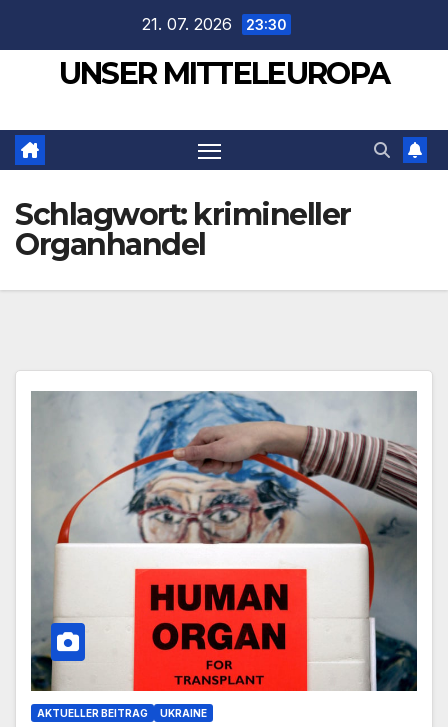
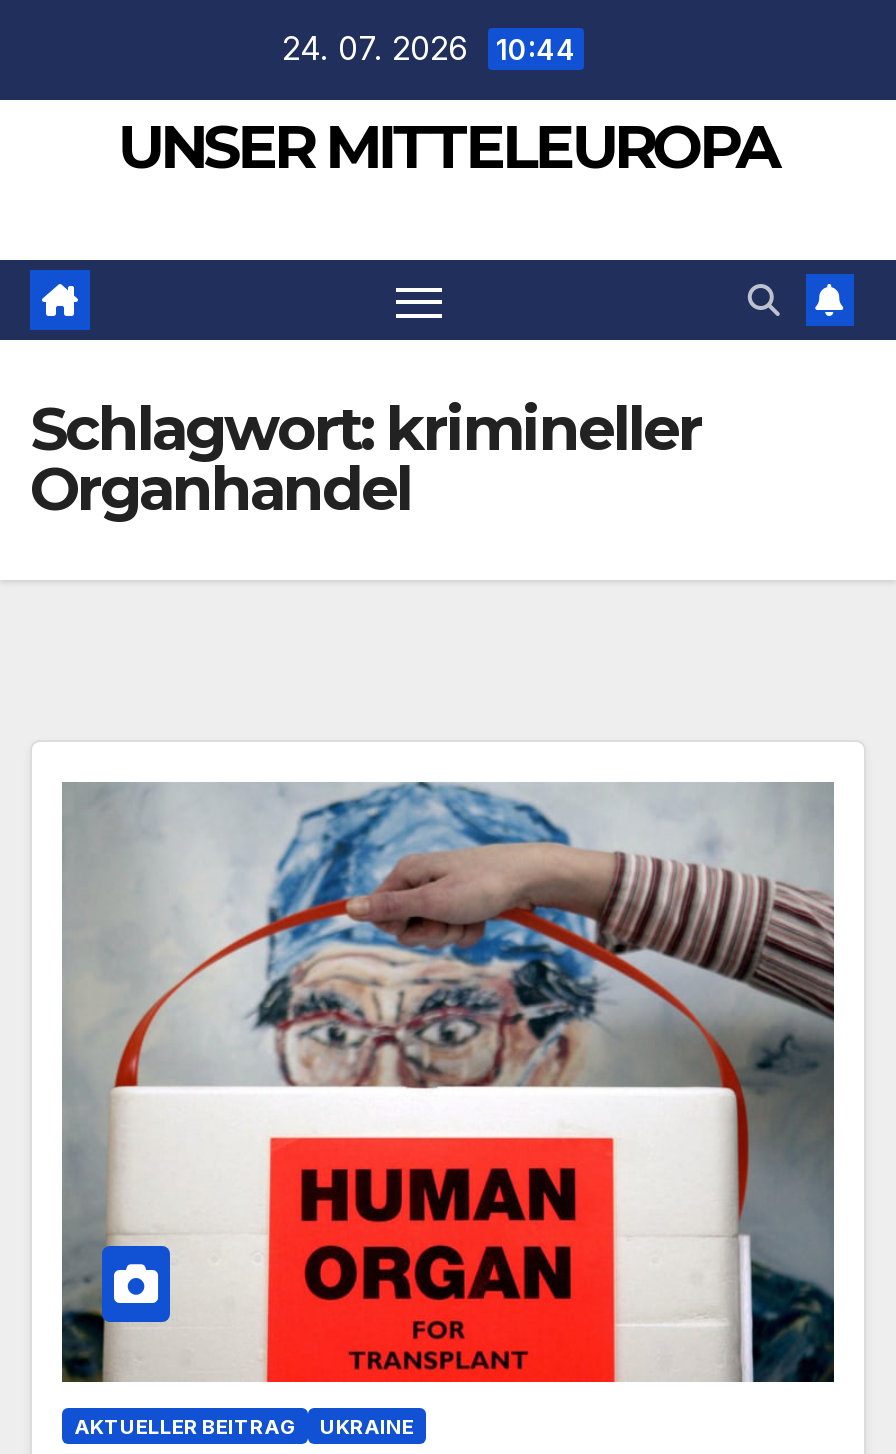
[142,14,287,34] 21. 07. 2026 23:30 -> [282,28,576,68] 24. 07. 2026 10:44

